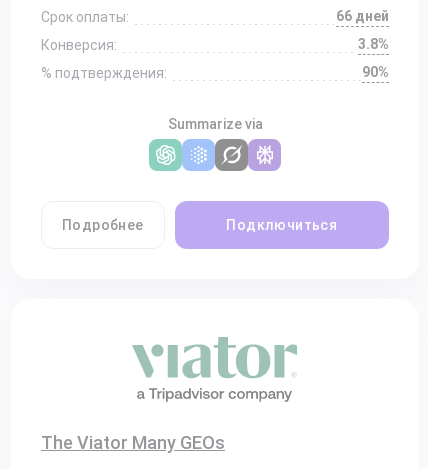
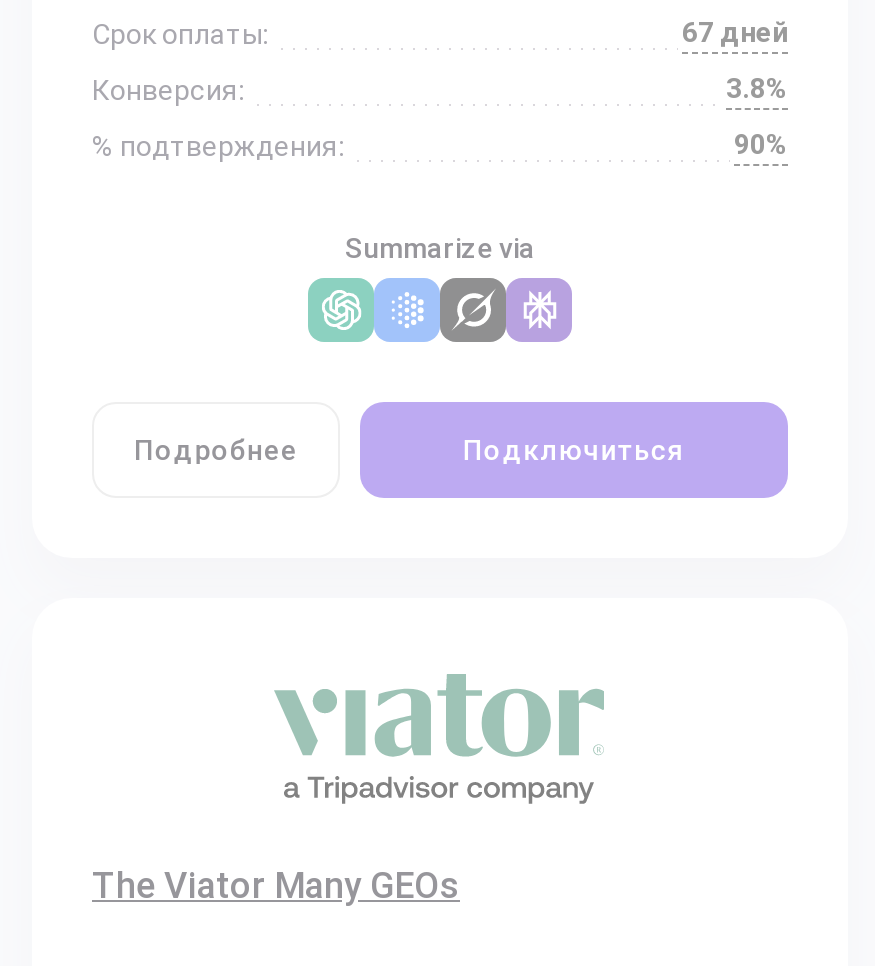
[336,8,389,24] 66 дней -> [682,16,788,48] 67 дней

